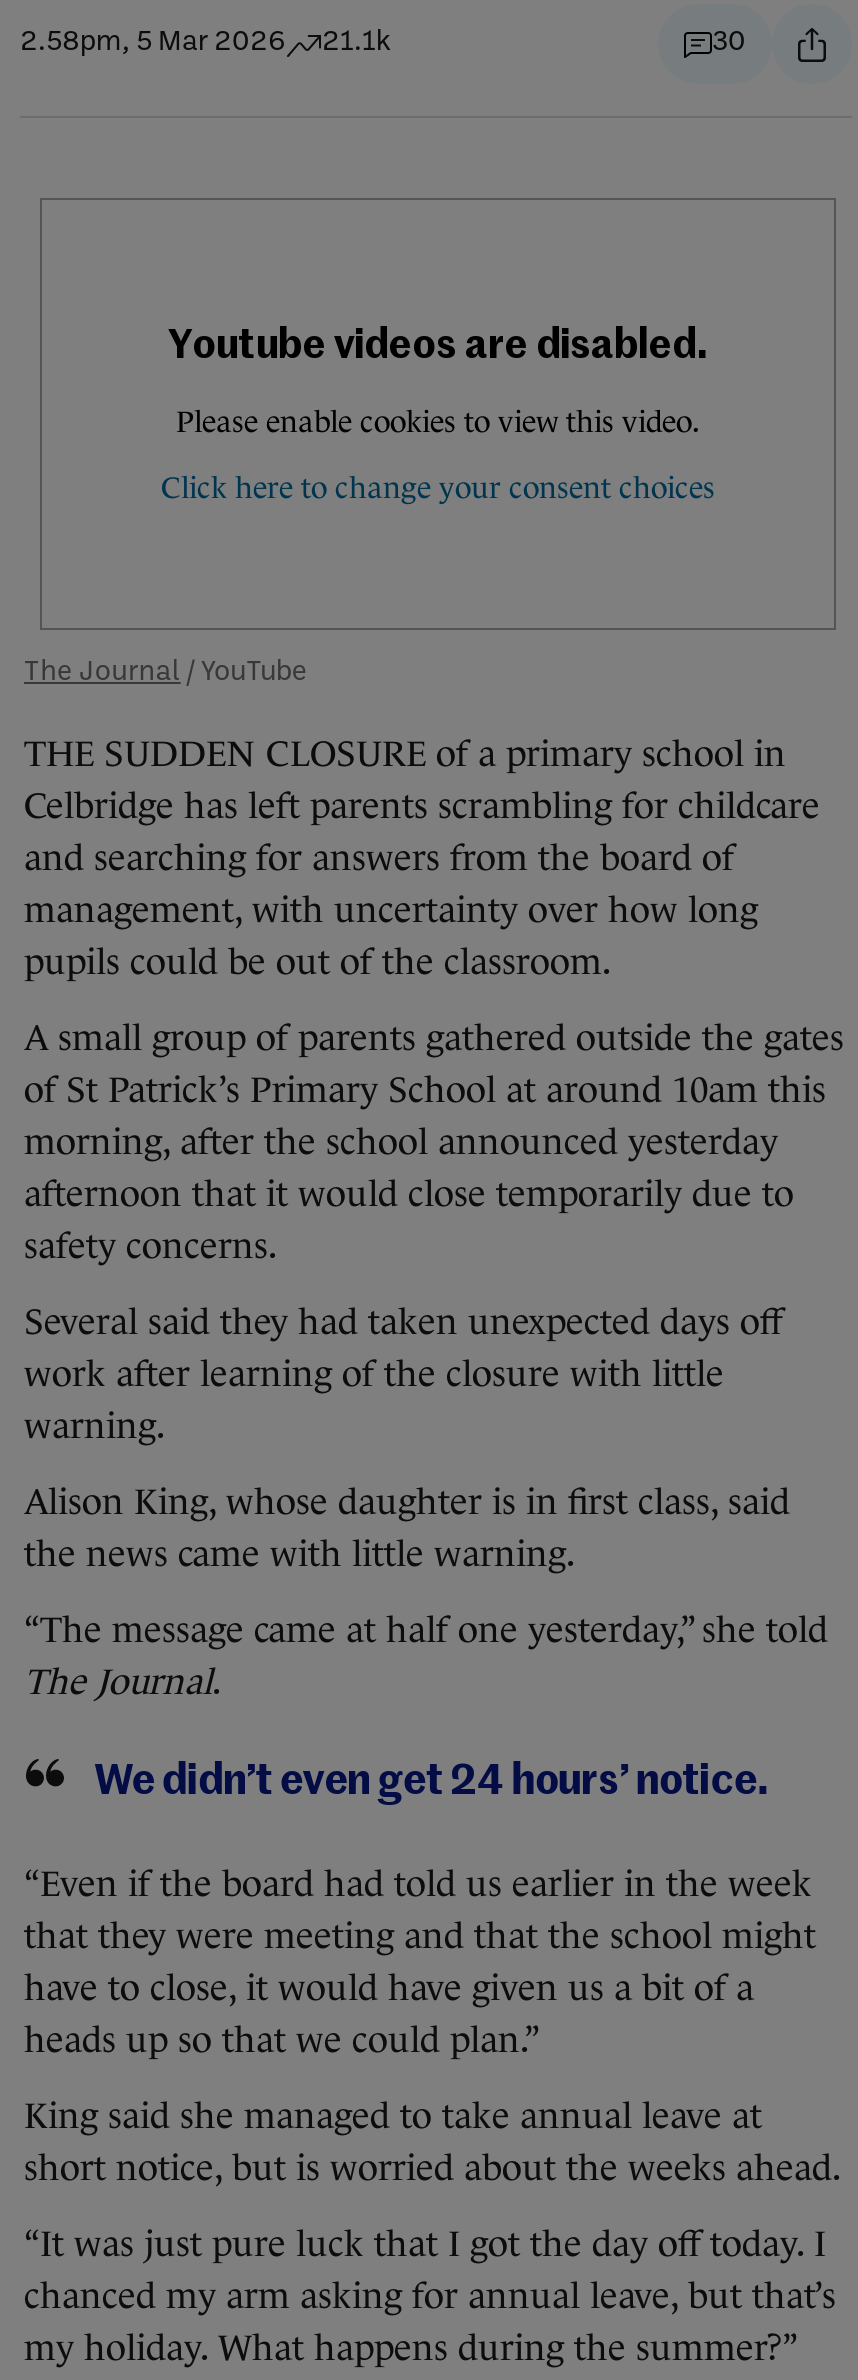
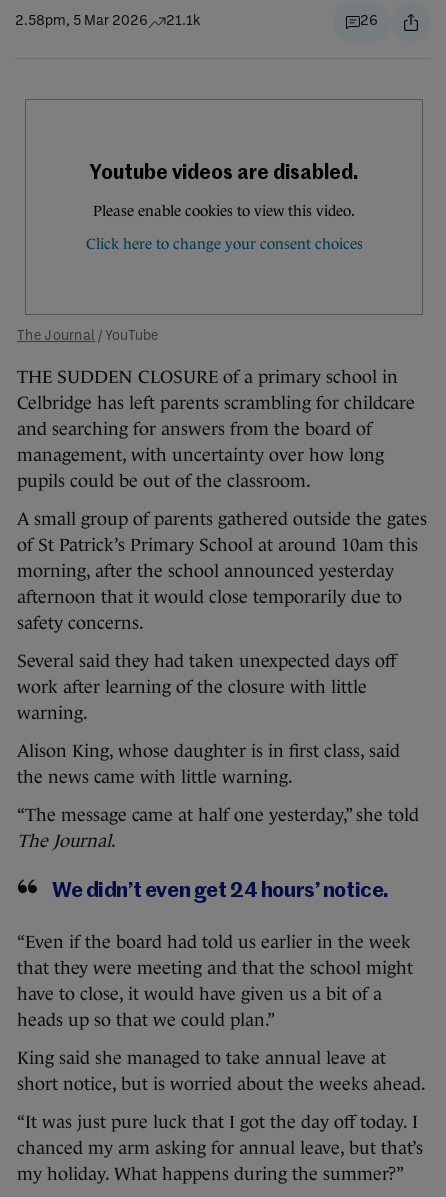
[712,29,746,59] 30 -> [360,14,378,29] 26

